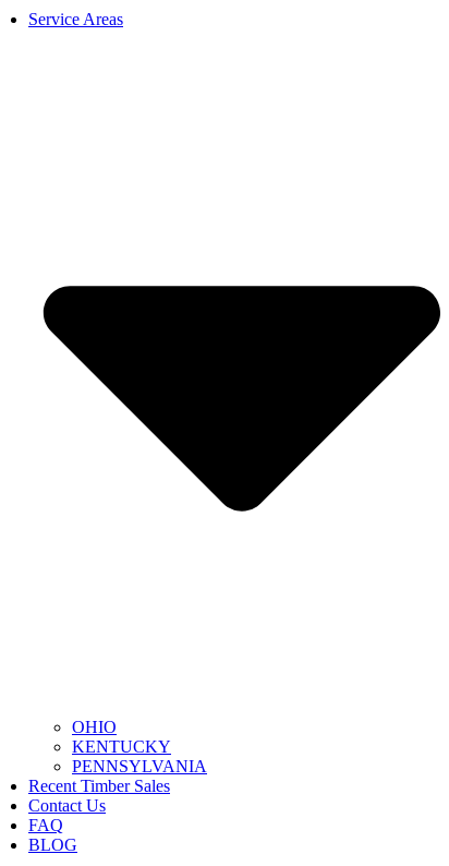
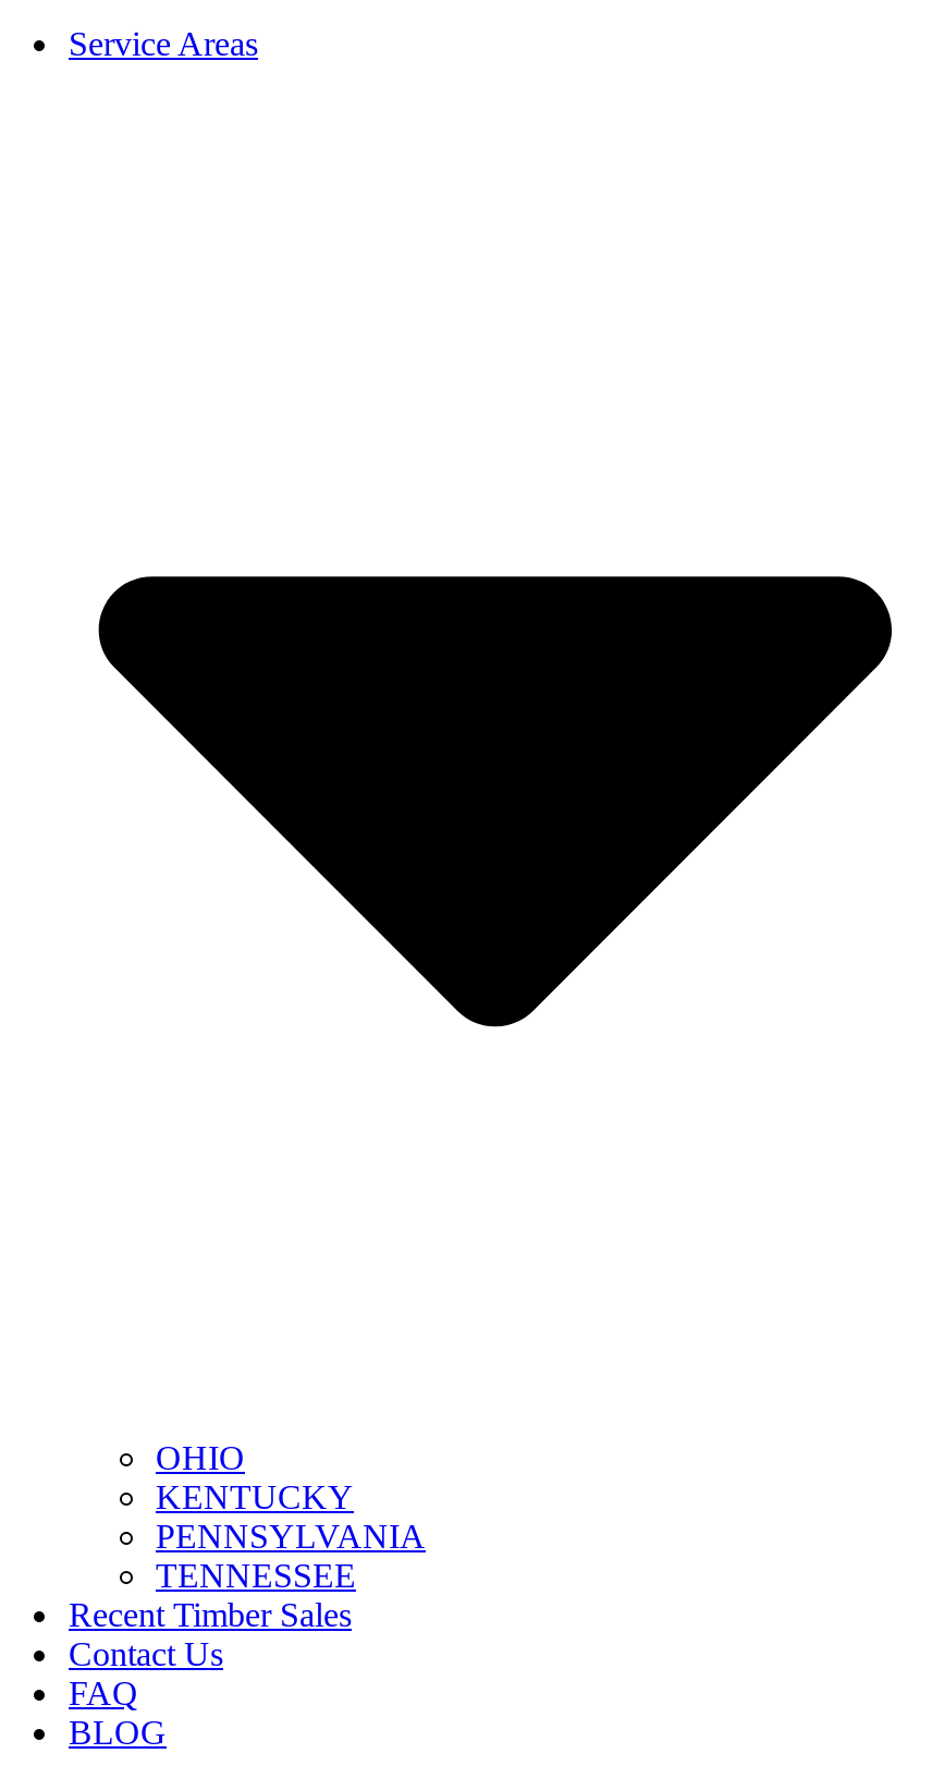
none -> [156,1557,356,1594] TENNESSEE

